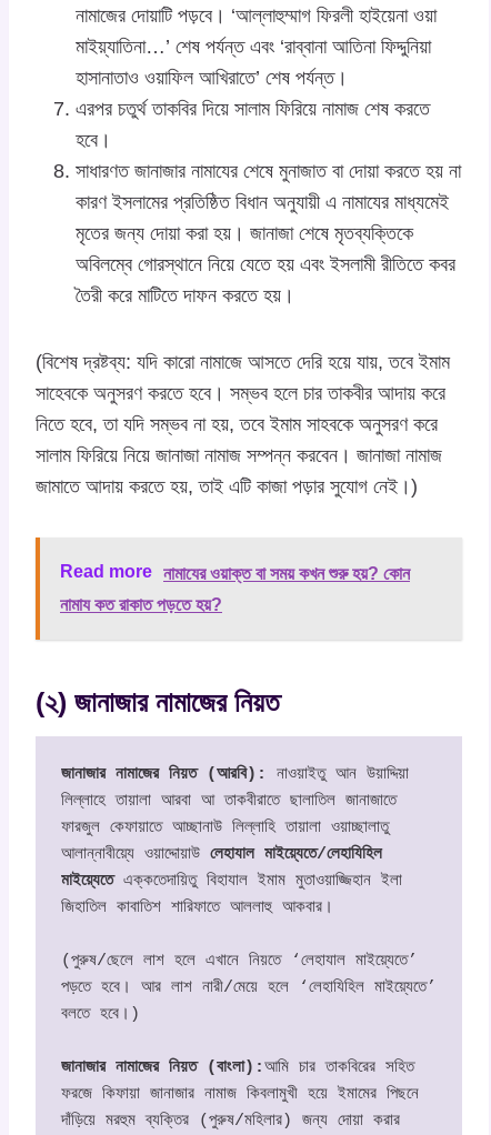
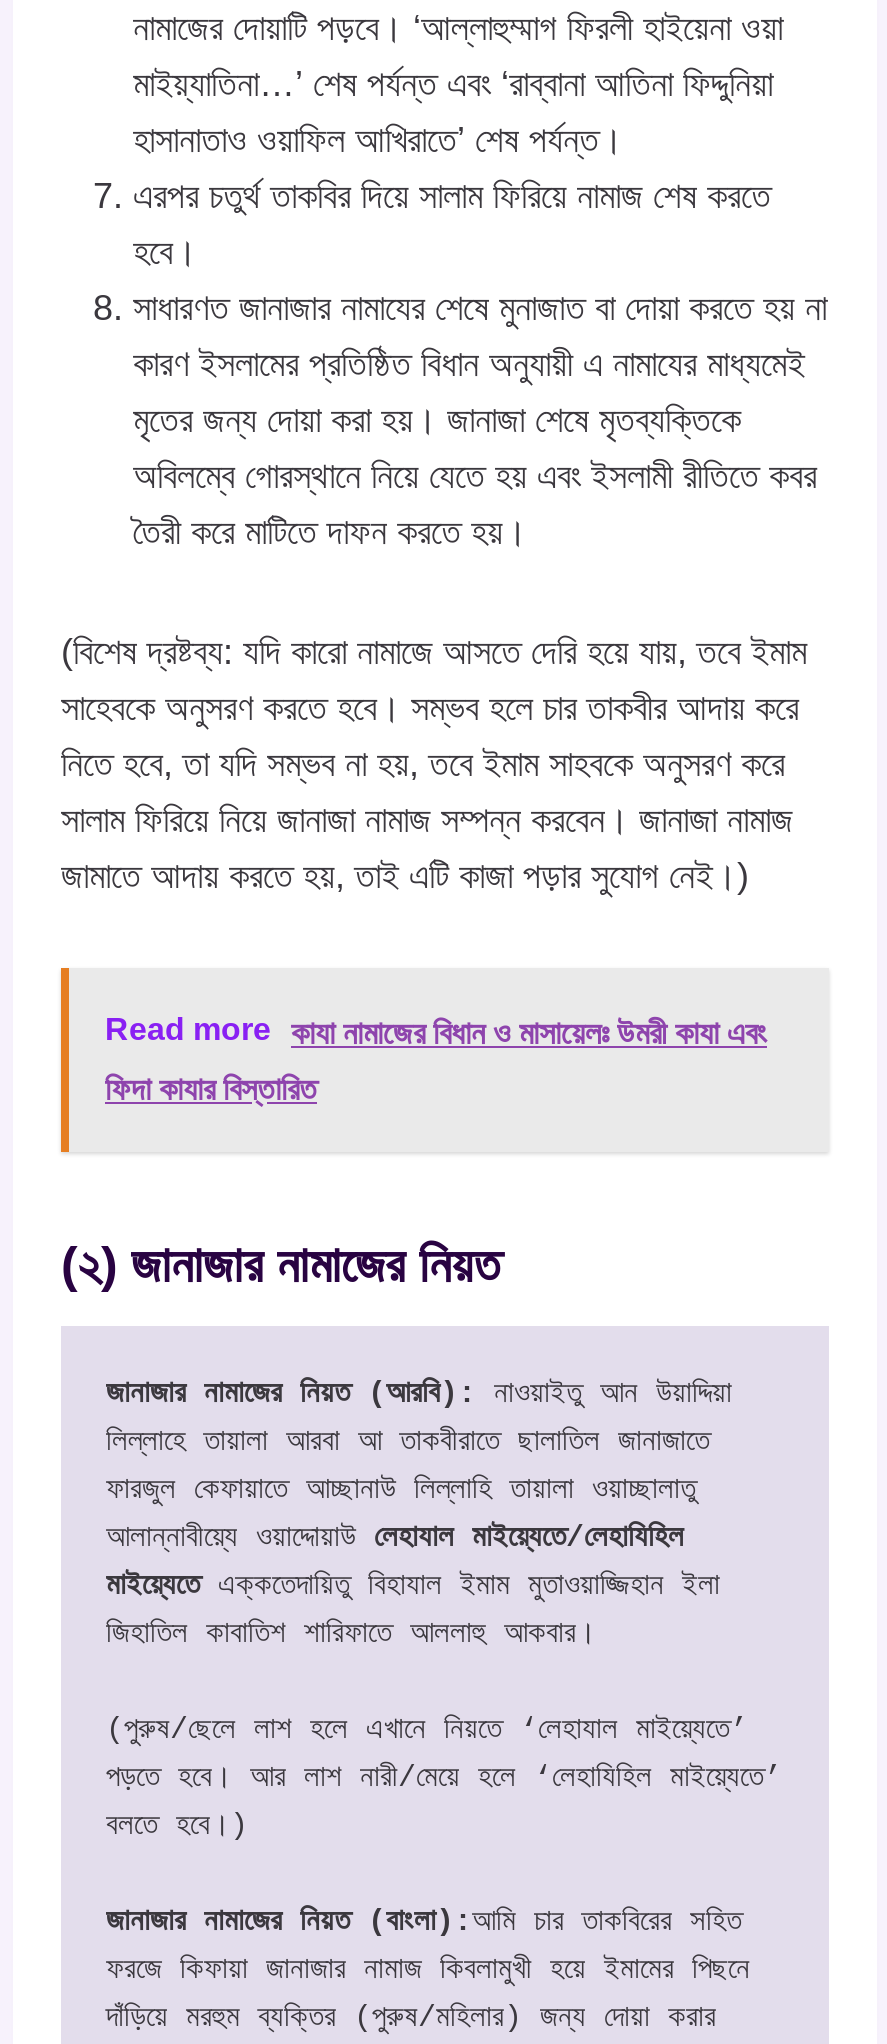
[60,562,410,583] Read more নামাযের ওয়াক্ত বা সময় কখন শুরু হয়? কোন -> [105,1012,767,1050] Read more কাযা নামাজের বিধান ও মাসায়েলঃ উমরী কাযা এবং
[60,595,222,614] নামায কত রাকাত পড়তে হয়? -> [105,1072,317,1106] ফিদা কাযার বিস্তারিত

